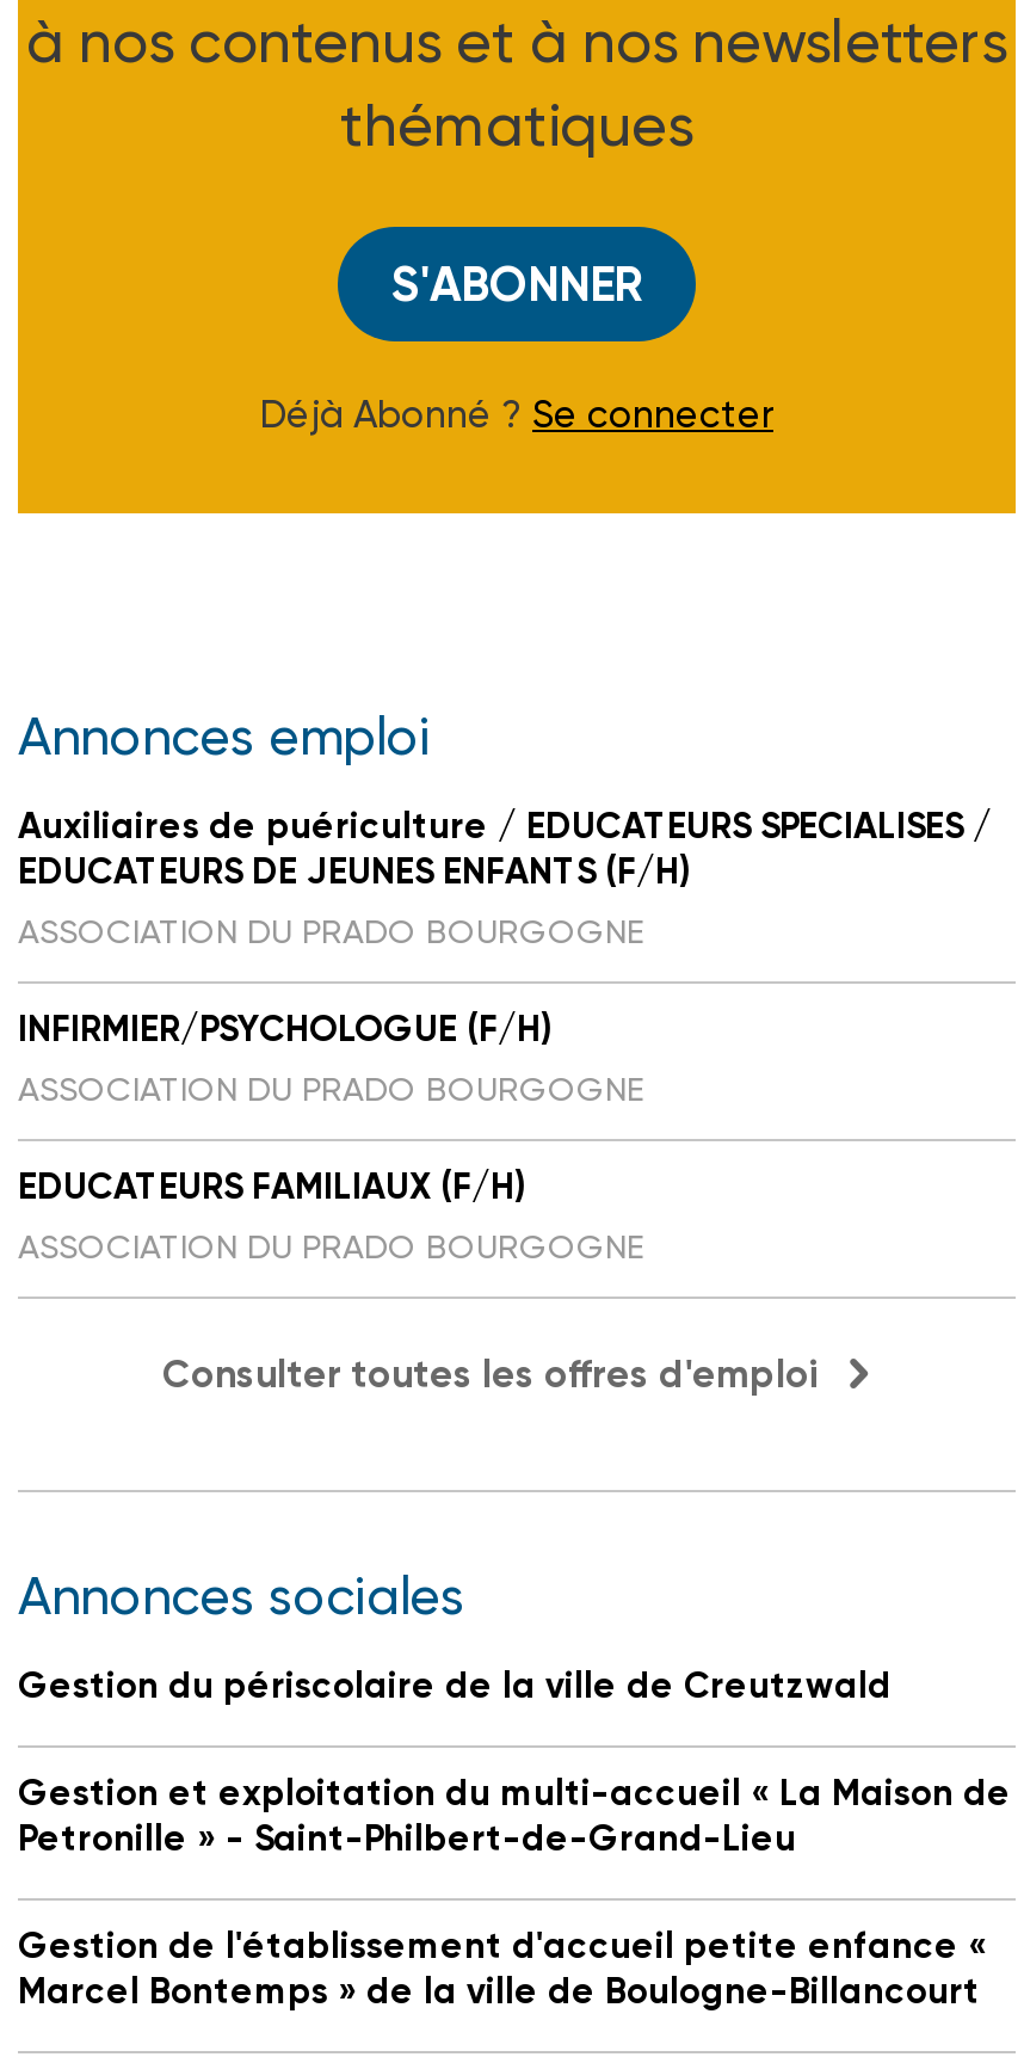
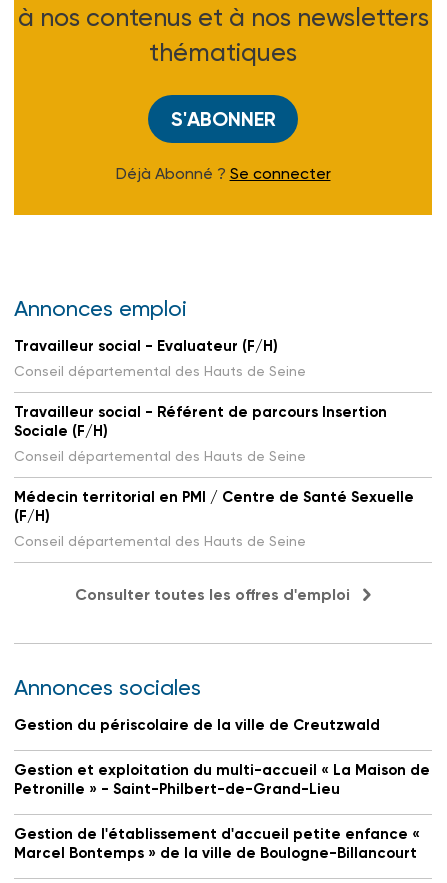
[18,805,992,950] Auxiliaires de puériculture / EDUCATEURS SPECIALISES / | EDUCATEURS DE JEUNES ENFANTS (F/H) | ASSOCIATION DU PRADO BOURGOGNE -> [14,337,306,379] Travailleur social - Evaluateur (F/H) | Conseil départemental des Hauts de Seine
[18,1008,643,1108] INFIRMIER/PSYCHOLOGUE (F/H) | ASSOCIATION DU PRADO BOURGOGNE -> [14,403,387,464] Travailleur social - Référent de parcours Insertion | Sociale (F/H) | Conseil départemental des Hauts de Seine
[18,1165,643,1265] EDUCATEURS FAMILIAUX (F/H) | ASSOCIATION DU PRADO BOURGOGNE -> [14,488,414,549] Médecin territorial en PMI / Centre de Santé Sexuelle | (F/H) | Conseil départemental des Hauts de Seine

